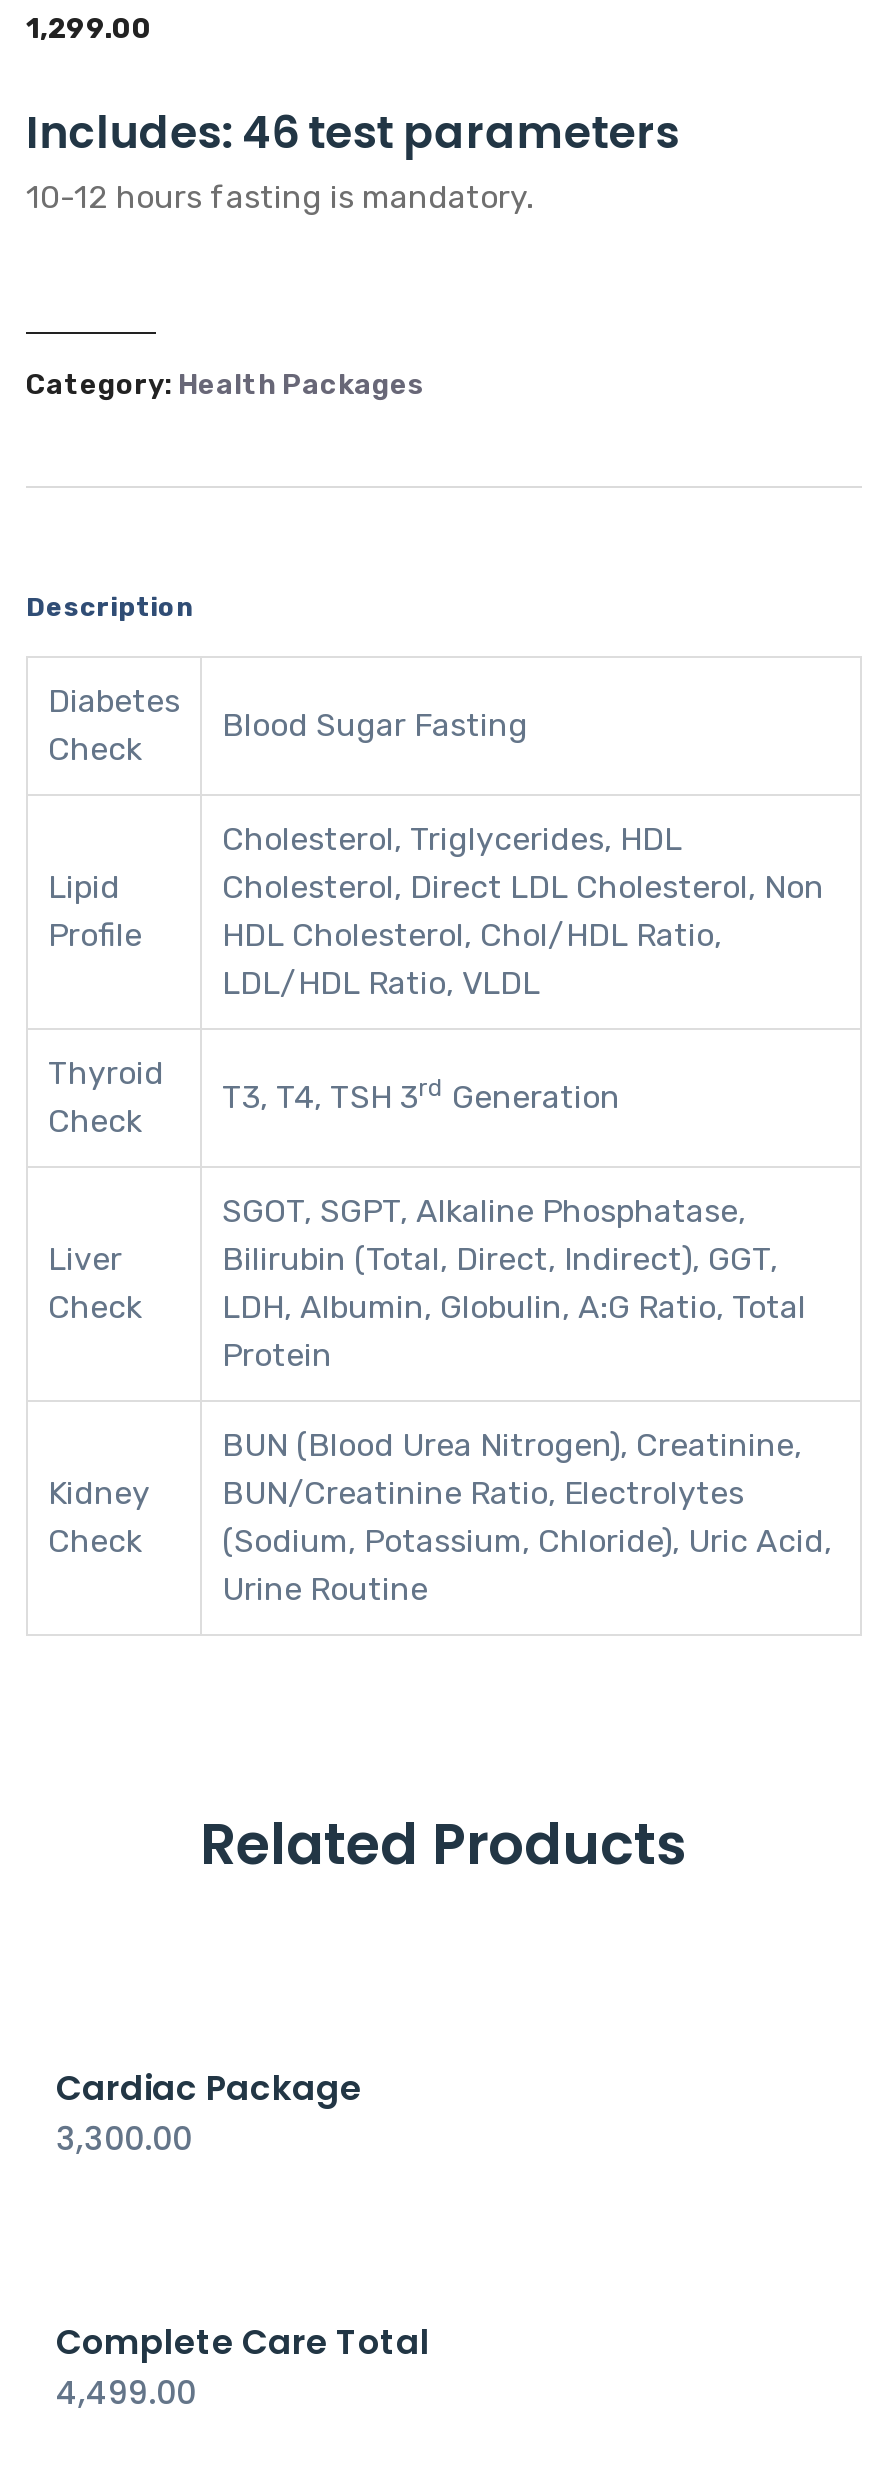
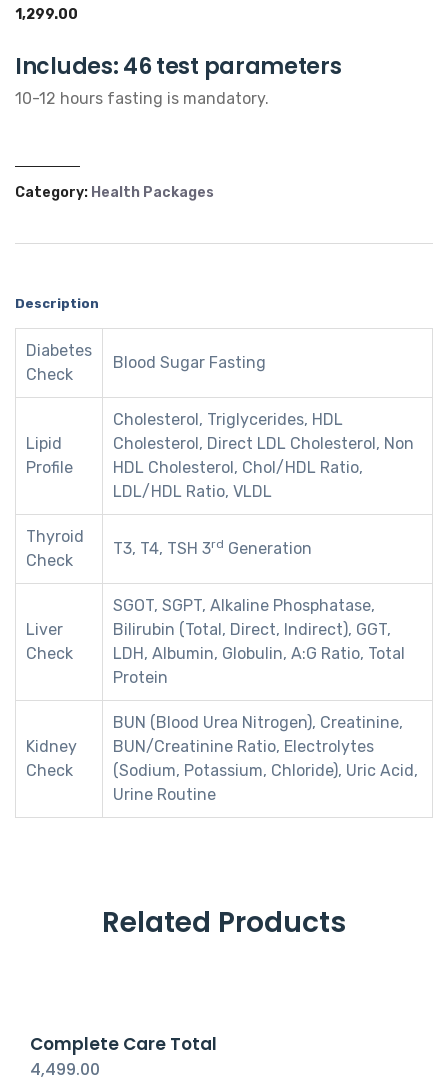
[56,2064,362,2162] Cardiac Package | 3,300.00 -> none

